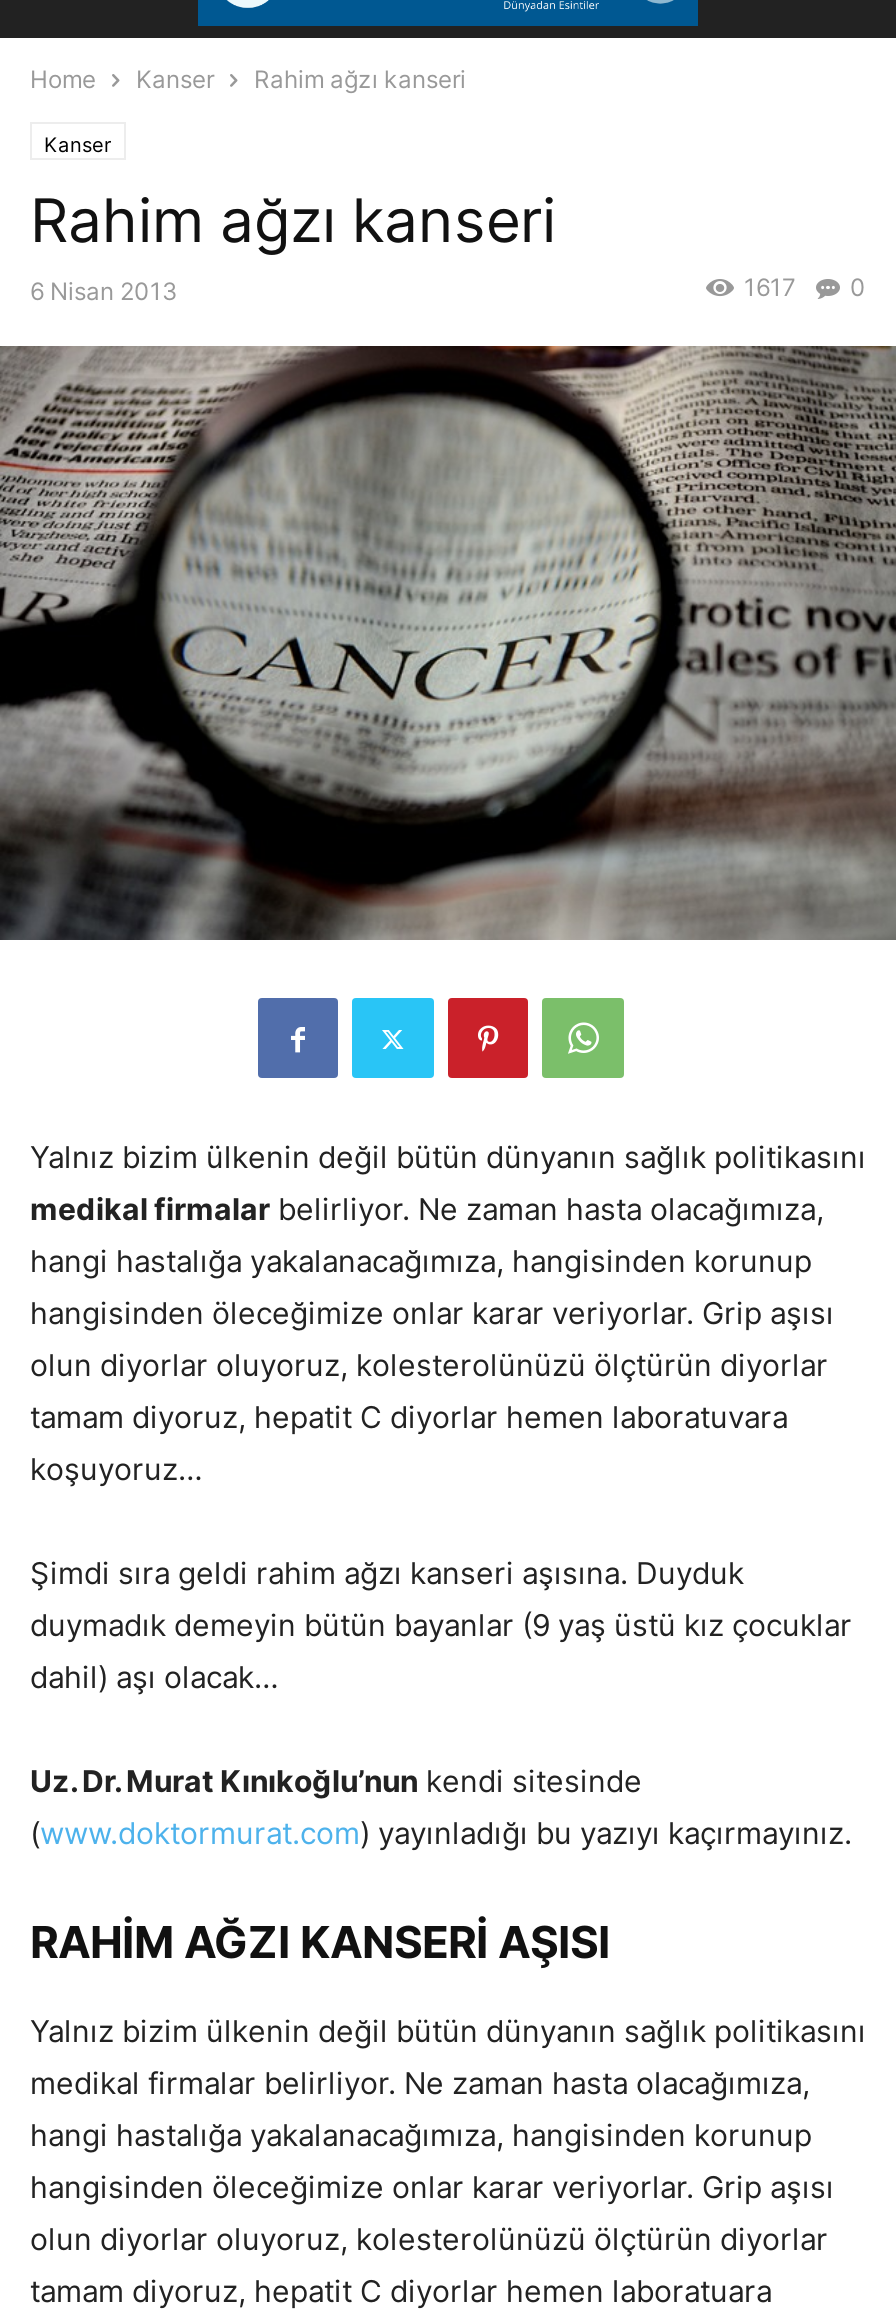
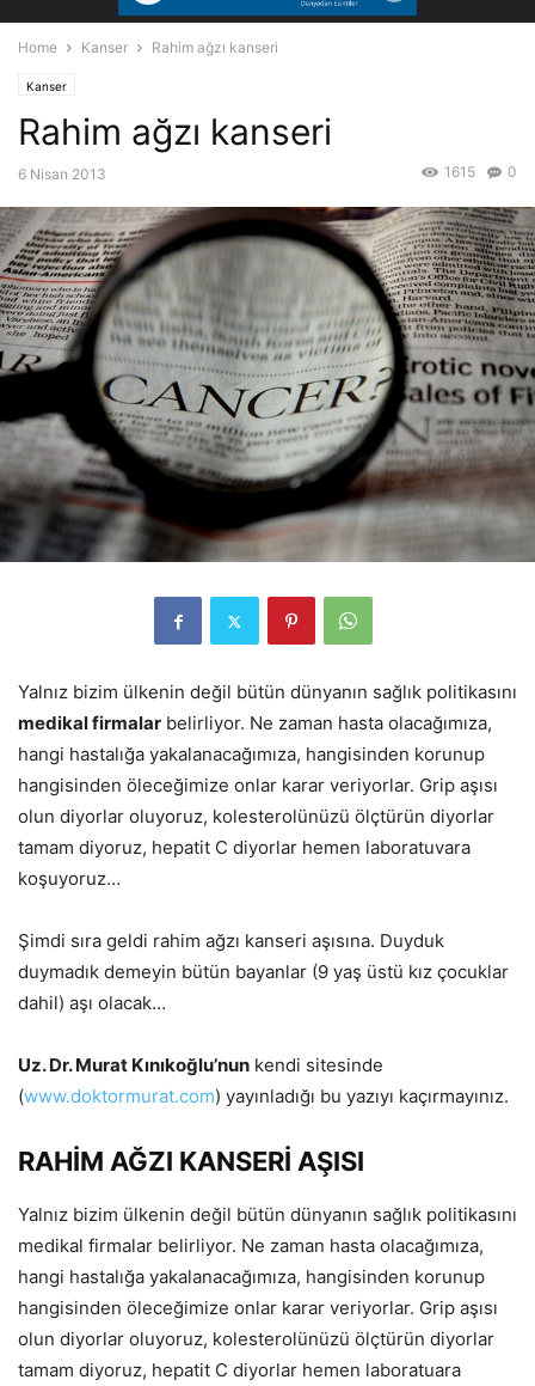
[744,272,866,302] 1617 0 -> [444,163,517,181] 1615 0

